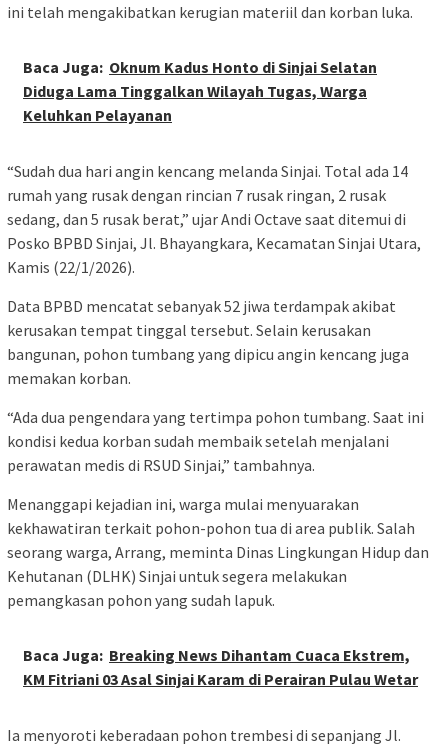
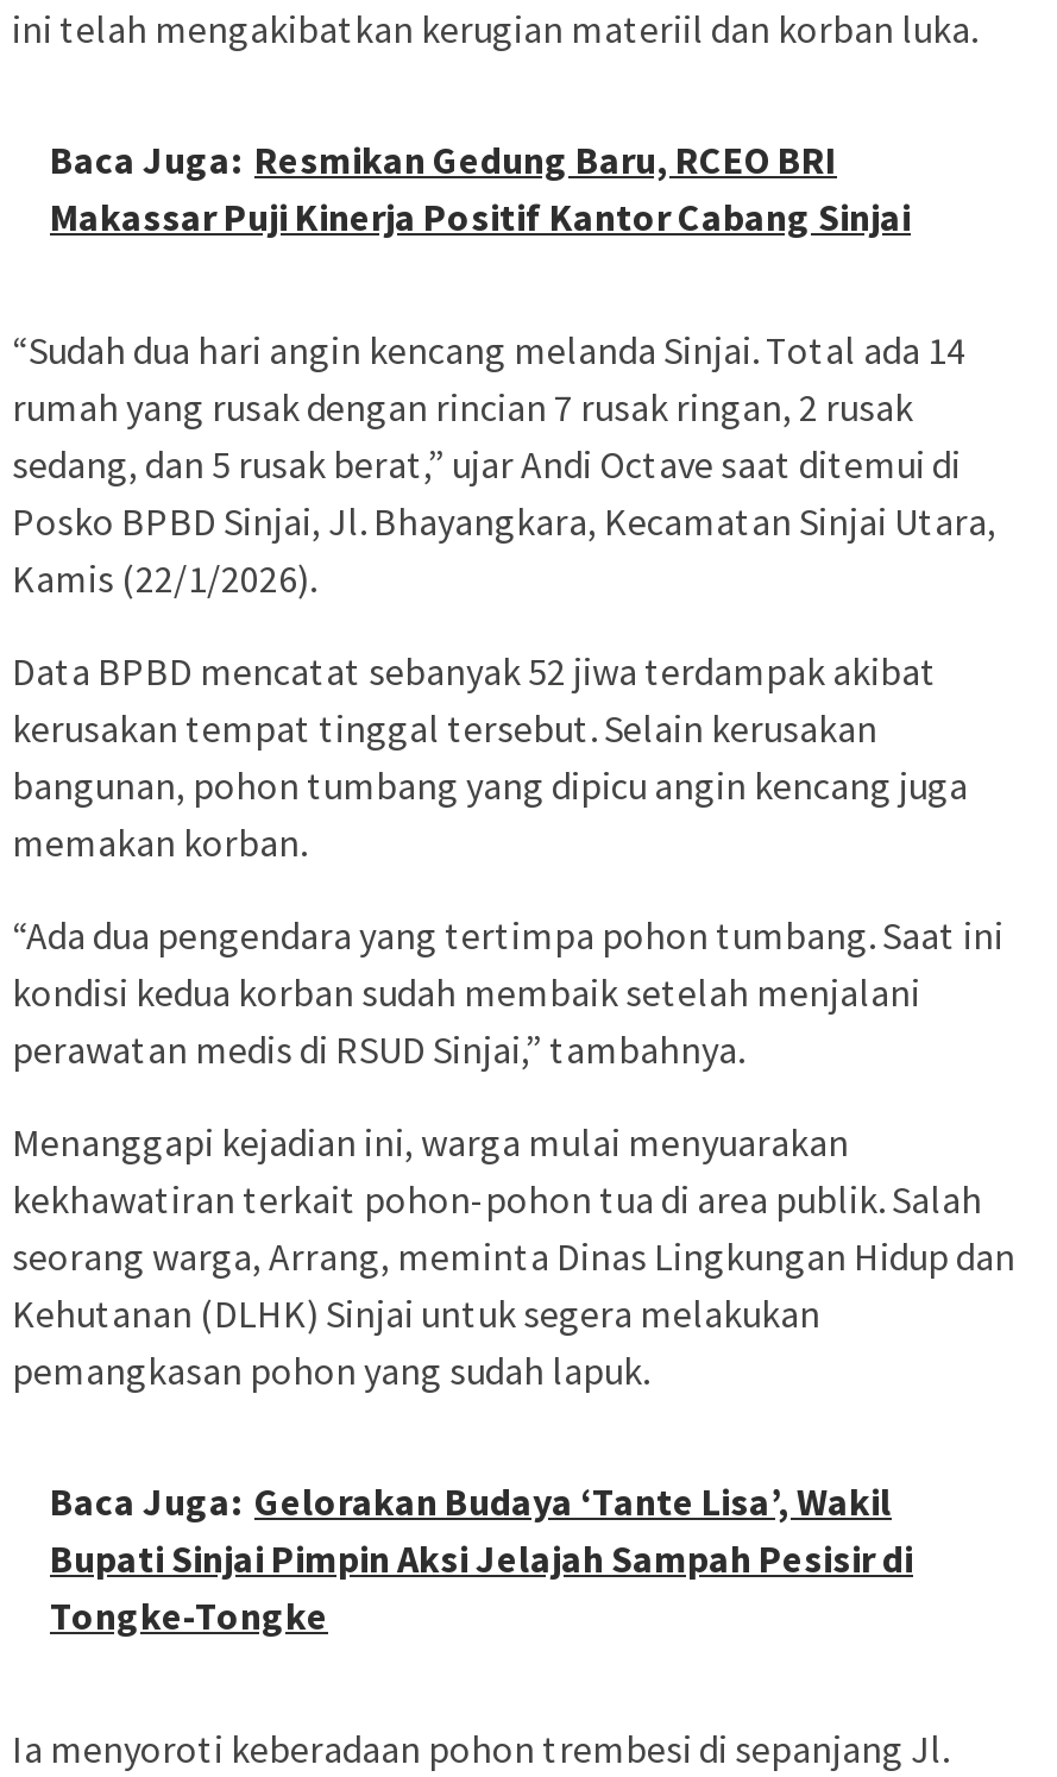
[23,57,377,125] Baca Juga: Oknum Kadus Honto di Sinjai Selatan | Diduga Lama Tinggalkan Wilayah Tugas, Warga | Keluhkan Pelayanan -> [50,135,911,240] Baca Juga: Resmikan Gedung Baru, RCEO BRI | Makassar Puji Kinerja Positif Kantor Cabang Sinjai
moved [7,161,429,610] -> [12,325,1015,1394]: “Sudah dua hari angin kencang melanda Sinjai. Total ada 14 | rumah yang rusak dengan rincian 7 rusak ringan, 2 rusak | sedang, dan 5 rusak berat,” ujar Andi Octave saat ditemui di | ... | Kehutanan (DLHK) Sinjai untuk segera melakukan | pemangkasan pohon yang sudah lapuk.
[23,645,418,689] Baca Juga: Breaking News Dihantam Cuaca Ekstrem, | KM Fitriani 03 Asal Sinjai Karam di Perairan Pulau Wetar -> [50,1477,913,1639] Baca Juga: Gelorakan Budaya ‘Tante Lisa’, Wakil | Bupati Sinjai Pimpin Aksi Jelajah Sampah Pesisir di | Tongke-Tongke

